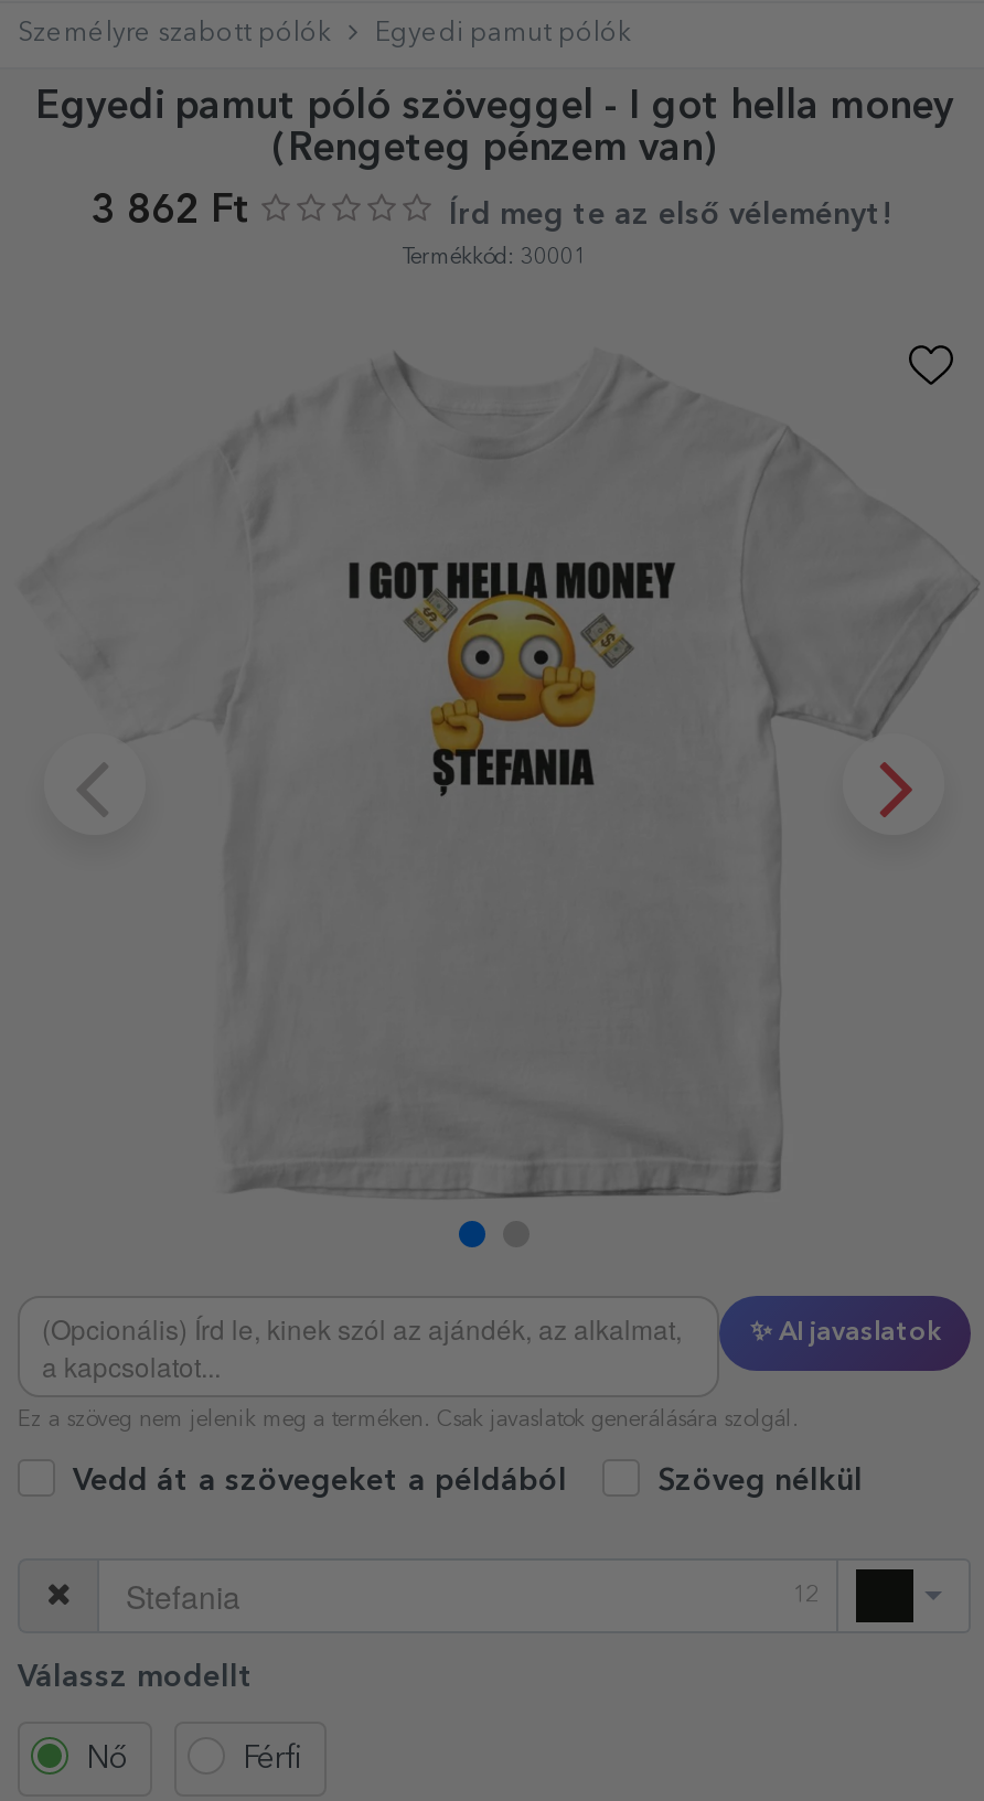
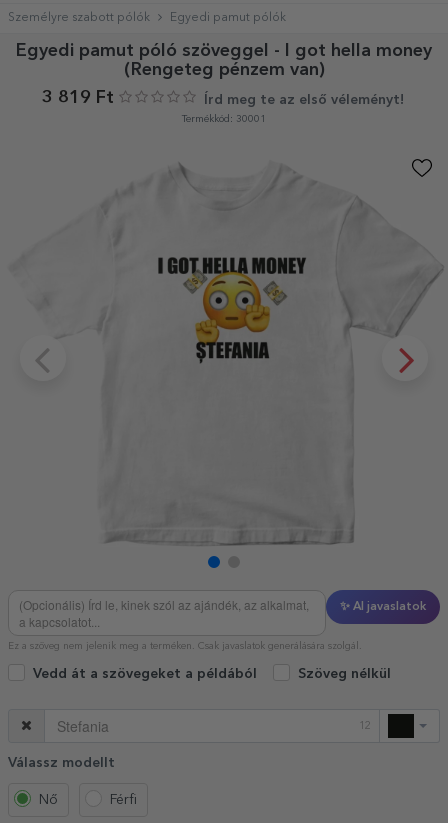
[92,191,250,231] 3 862 Ft -> [41,89,113,107] 3 819 Ft

